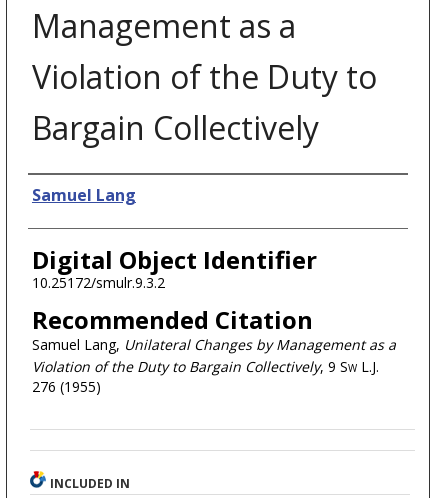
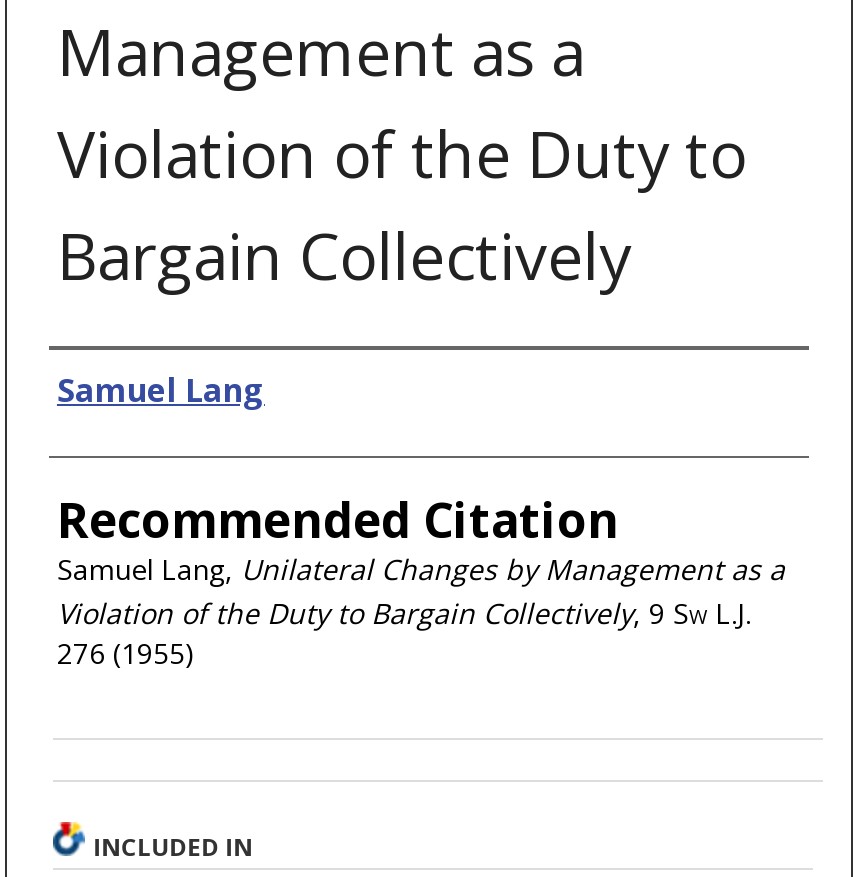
[32,243,317,292] Digital Object Identifier | 10.25172/smulr.9.3.2 -> none

